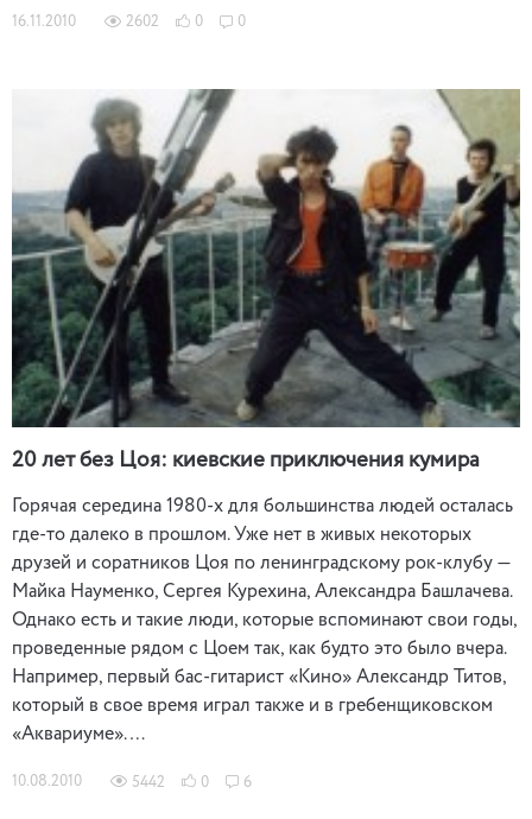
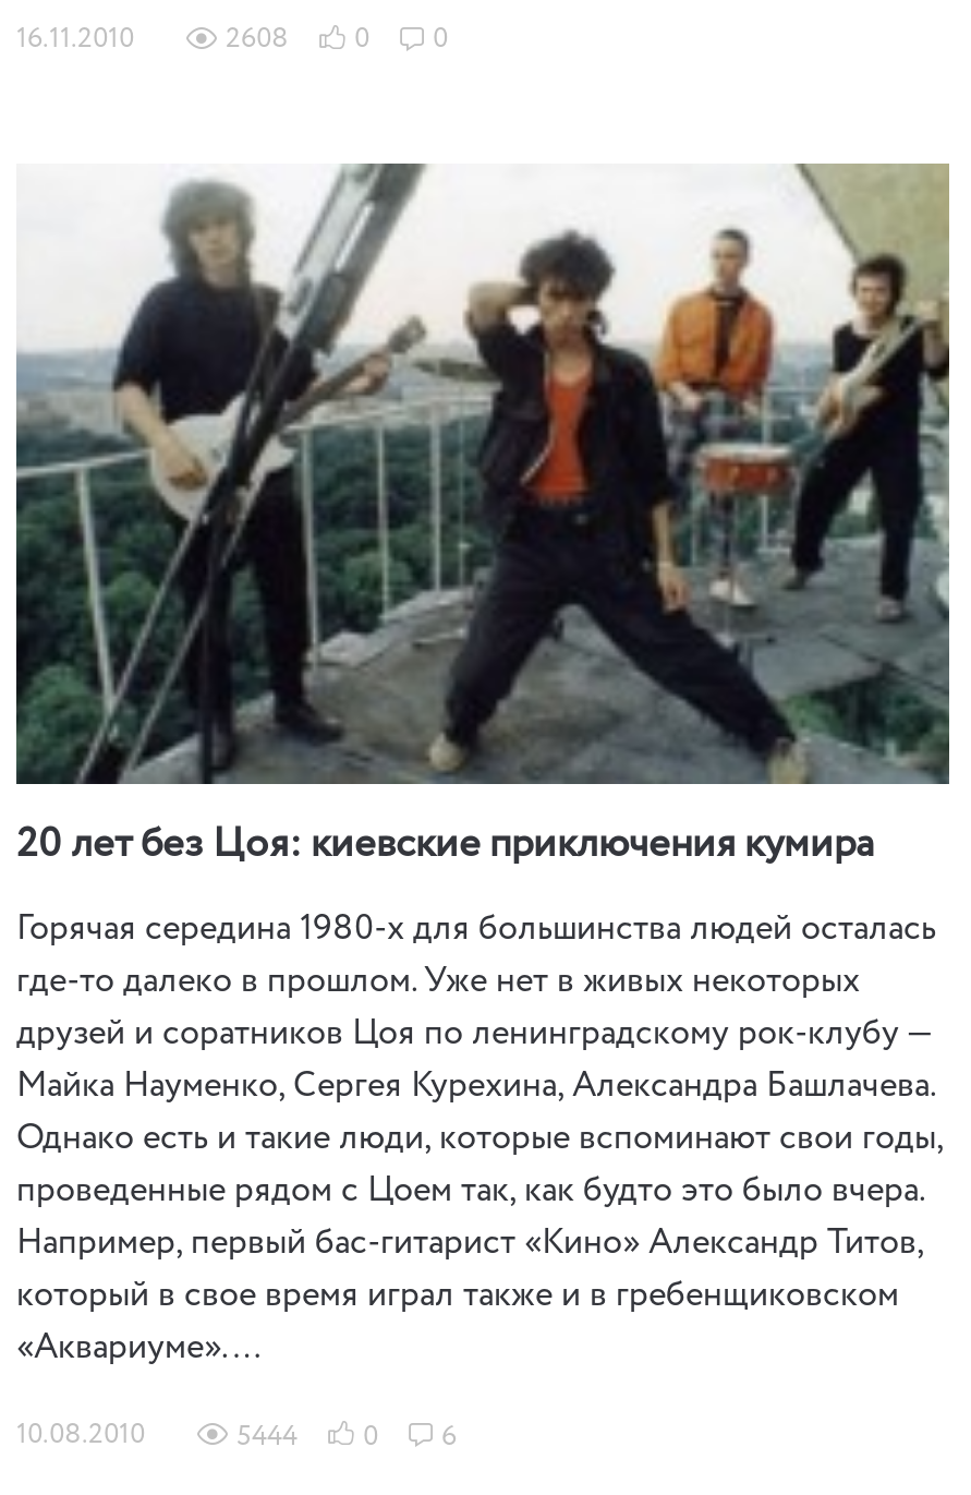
[126,15,159,30] 2602 -> [226,26,289,54] 2608
[132,775,165,790] 5442 -> [236,1422,298,1451] 5444

